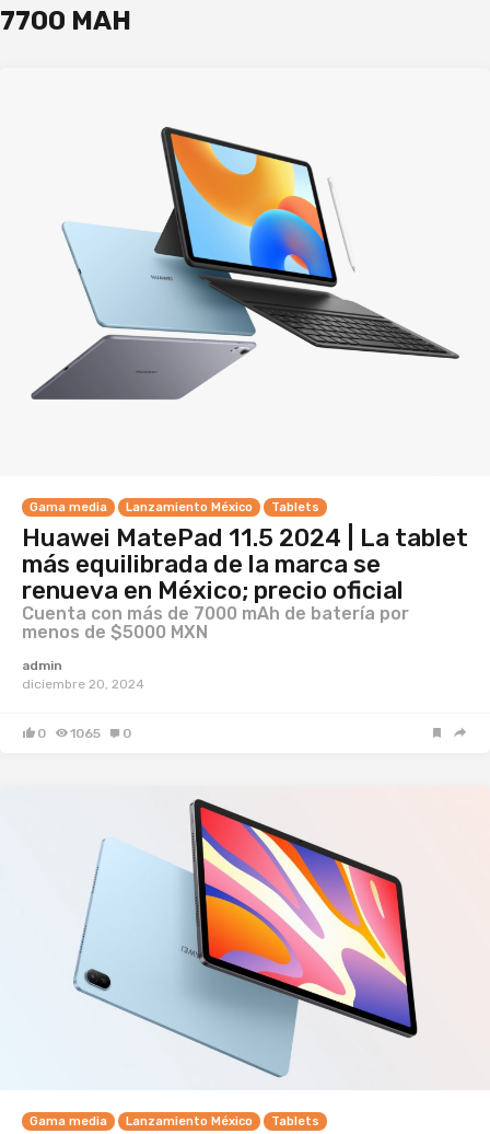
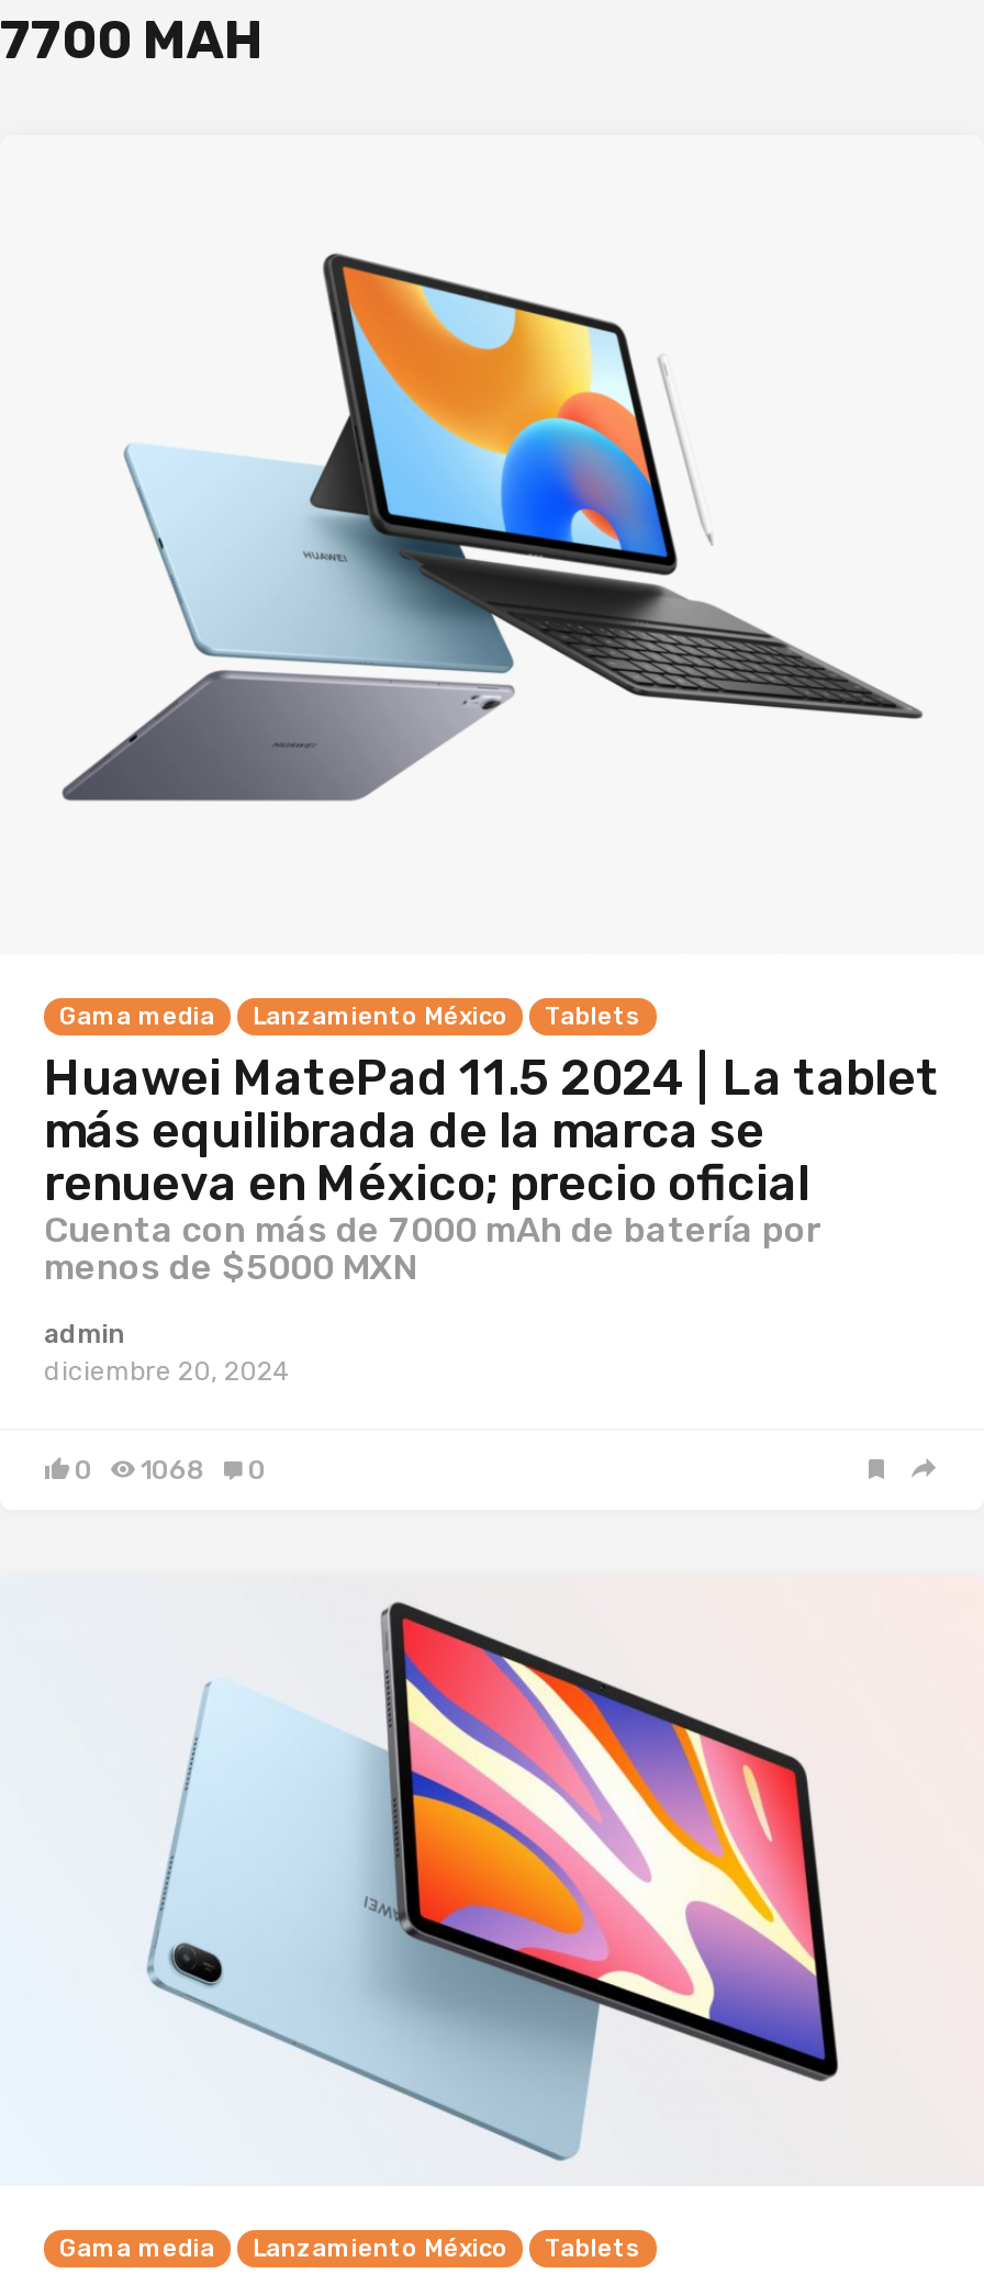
[37,726,131,741] 0 1065 0 -> [75,1456,266,1486] 0 1068 0

